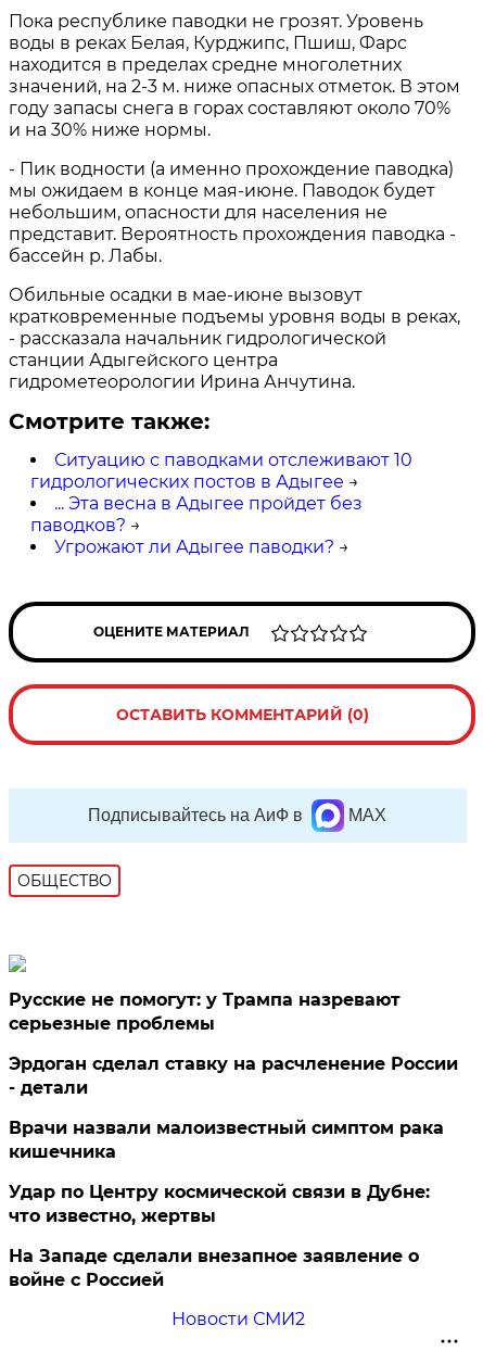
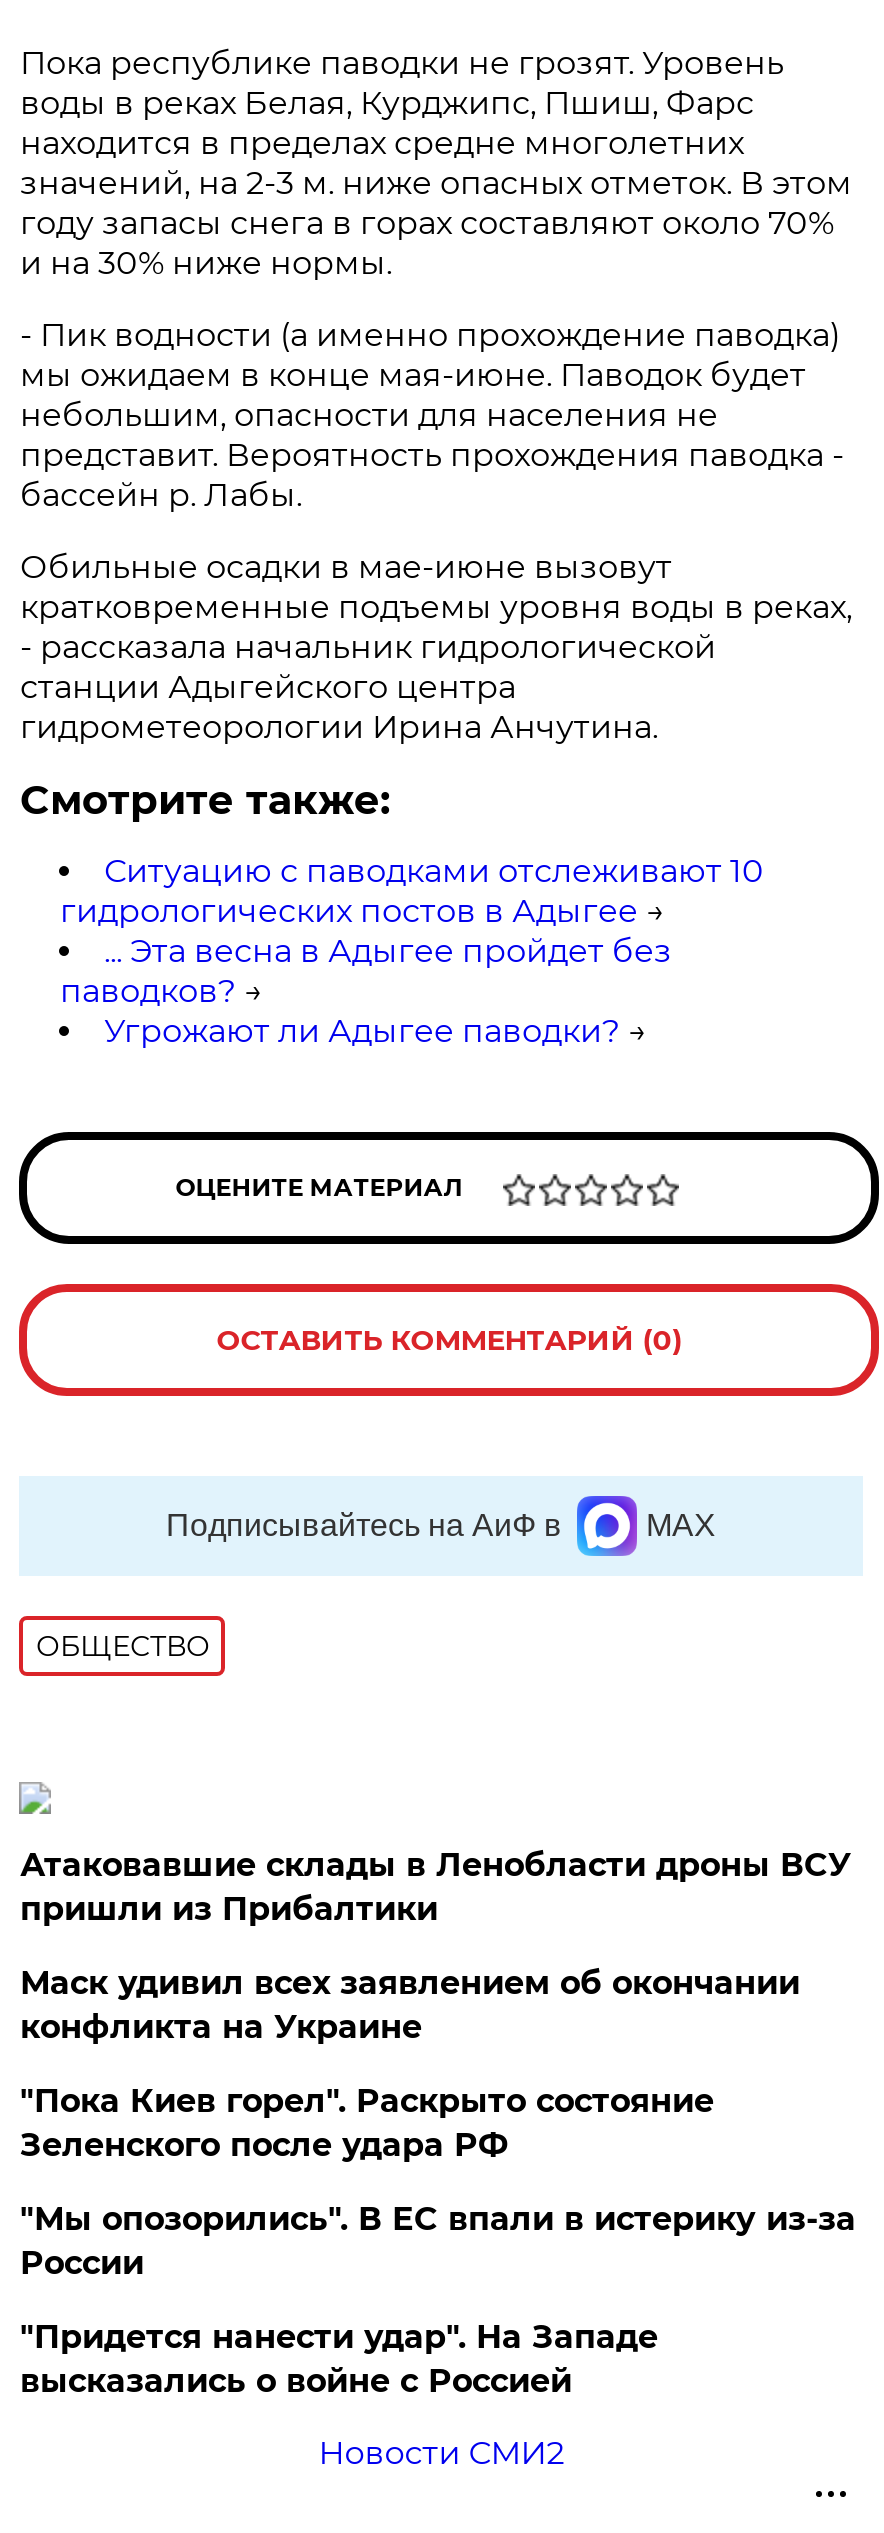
[9,989,401,1034] Русские не помогут: у Трампа назревают | серьезные проблемы -> [20,1846,852,1928] Атаковавшие склады в Ленобласти дроны ВСУ | пришли из Прибалтики
[9,1053,458,1098] Эрдоган сделал ставку на расчленение России | - детали -> [20,1964,800,2046] Маск удивил всех заявлением об окончании | конфликта на Украине
[9,1118,444,1162] Врачи назвали малоизвестный симптом рака | кишечника -> [20,2082,714,2164] "Пока Киев горел". Раскрыто состояние | Зеленского после удара РФ
[9,1182,430,1226] Удар по Центру космической связи в Дубне: | что известно, жертвы -> [20,2200,856,2282] "Мы опозорились". В ЕС впали в истерику из-за | России
[9,1246,419,1290] На Западе сделали внезапное заявление о | войне с Россией -> [20,2318,658,2400] "Придется нанести удар". На Западе | высказались о войне с Россией

